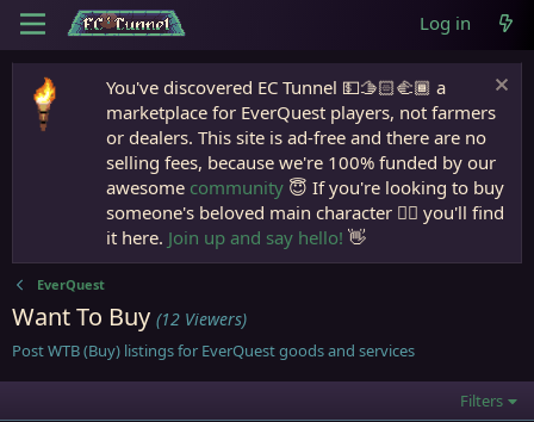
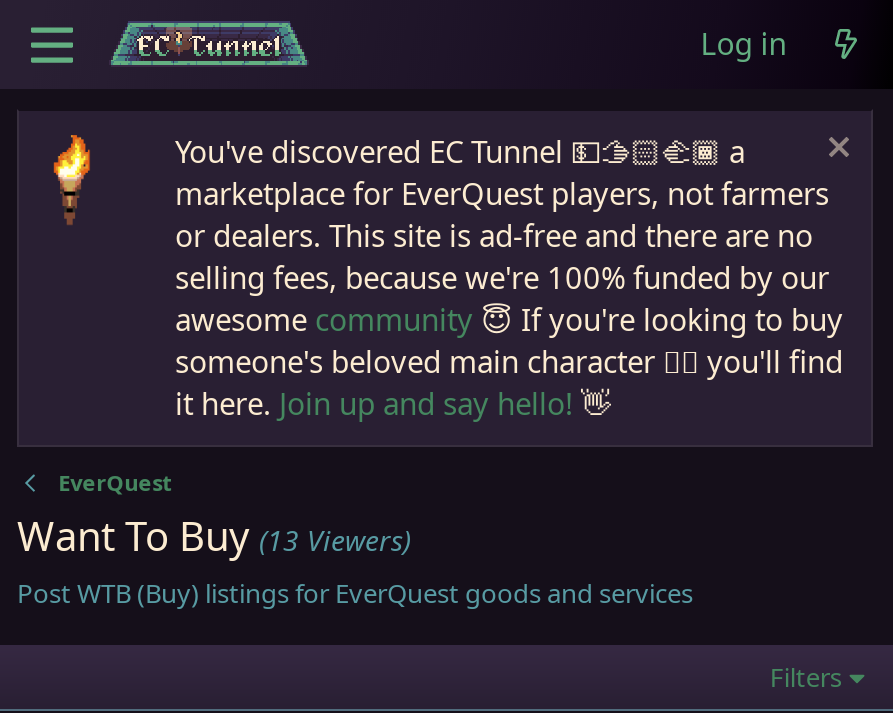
[12,300,247,333] Want To Buy (12 Viewers) -> [17,509,411,563] Want To Buy (13 Viewers)

